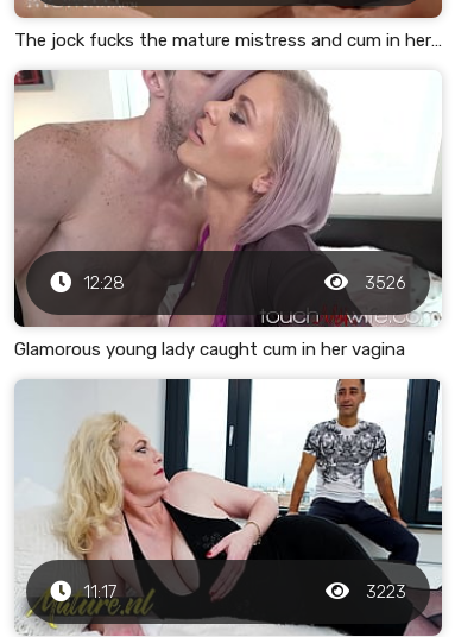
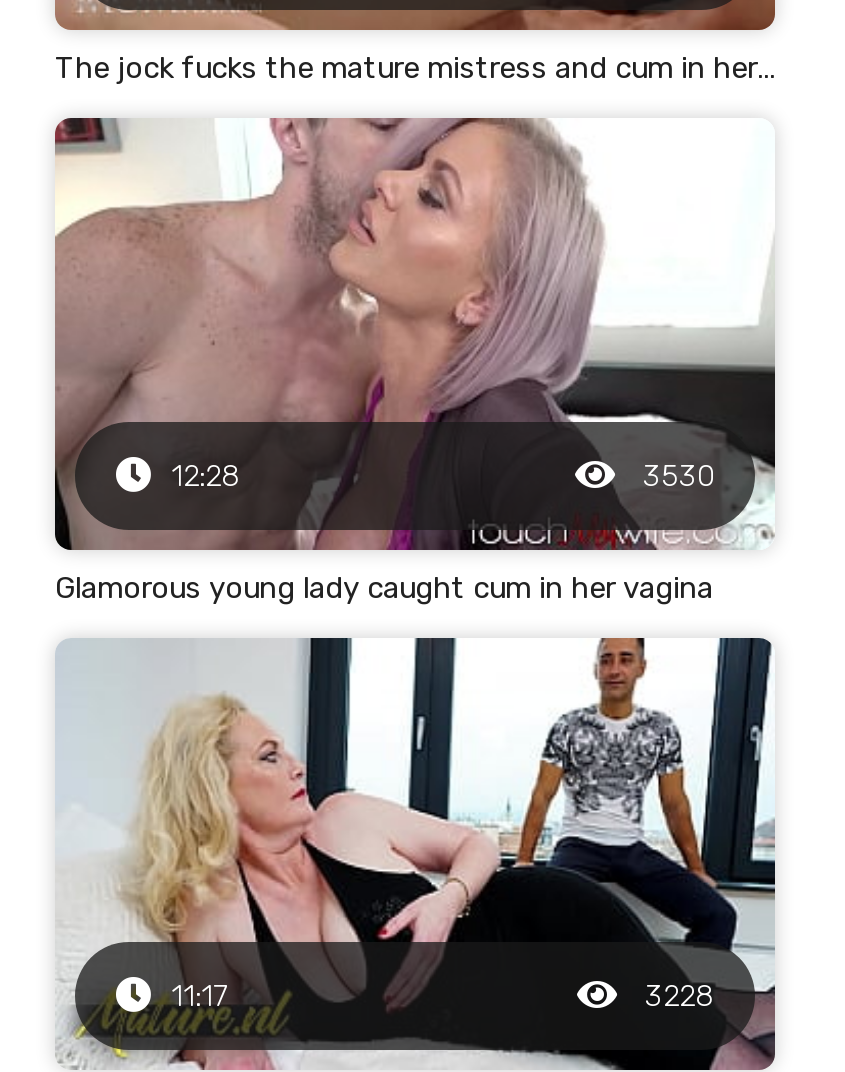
[360,272,406,294] 3526 -> [635,458,715,494] 3530
[361,581,406,603] 3223 -> [637,978,715,1014] 3228

